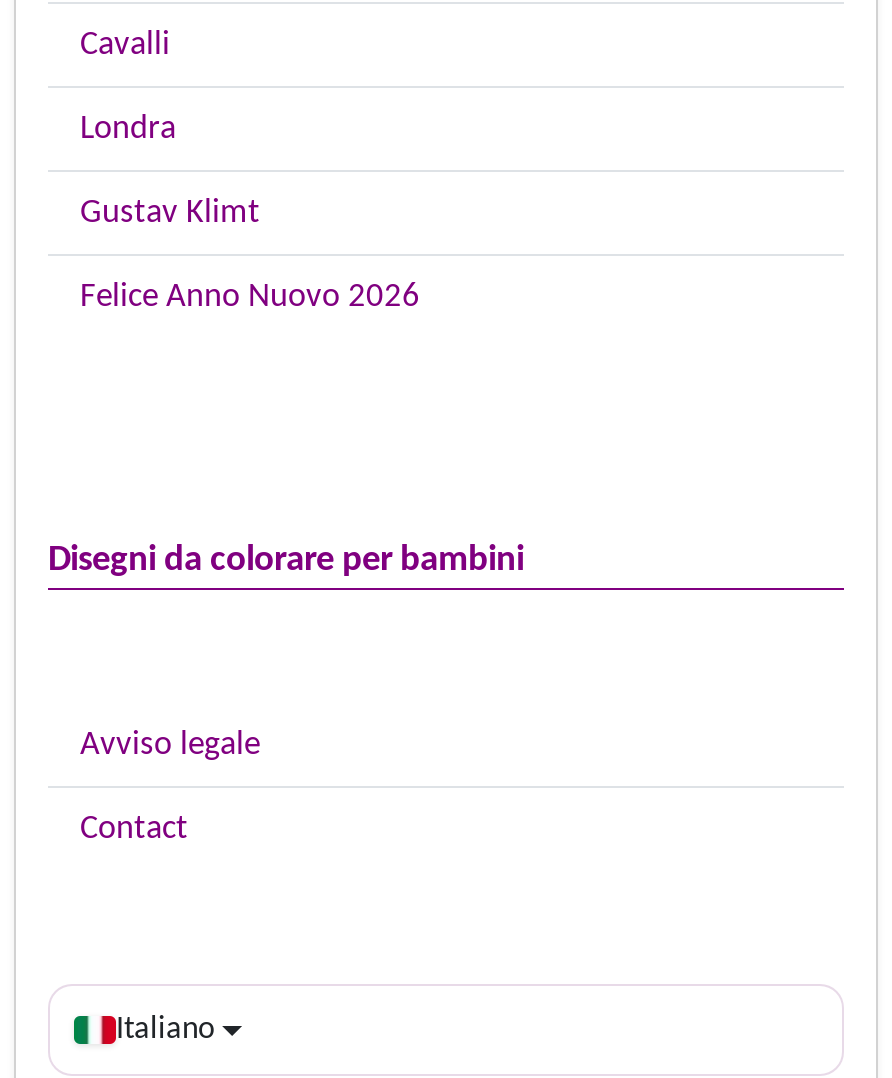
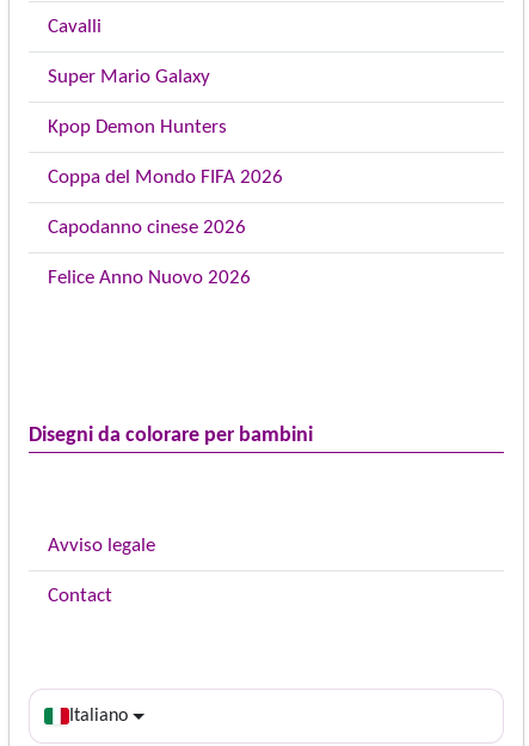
[80,112,260,230] Londra | Gustav Klimt -> [48,67,283,238] Super Mario Galaxy | Kpop Demon Hunters | Coppa del Mondo FIFA 2026 | Capodanno cinese 2026

